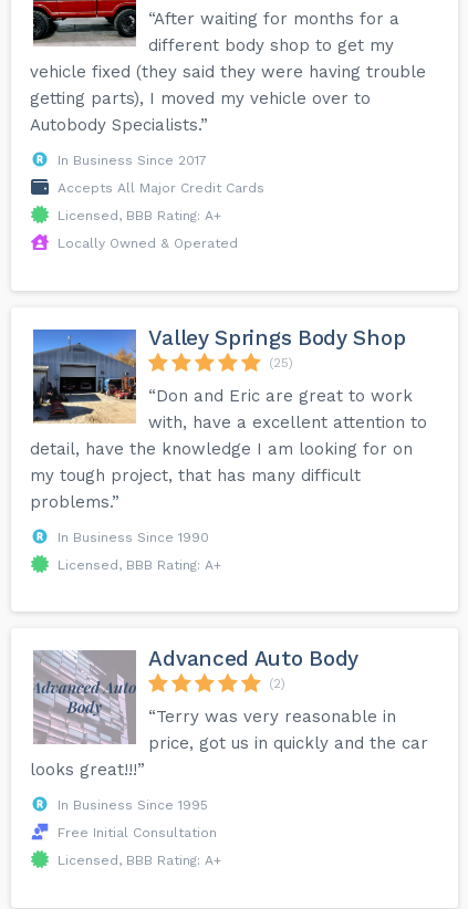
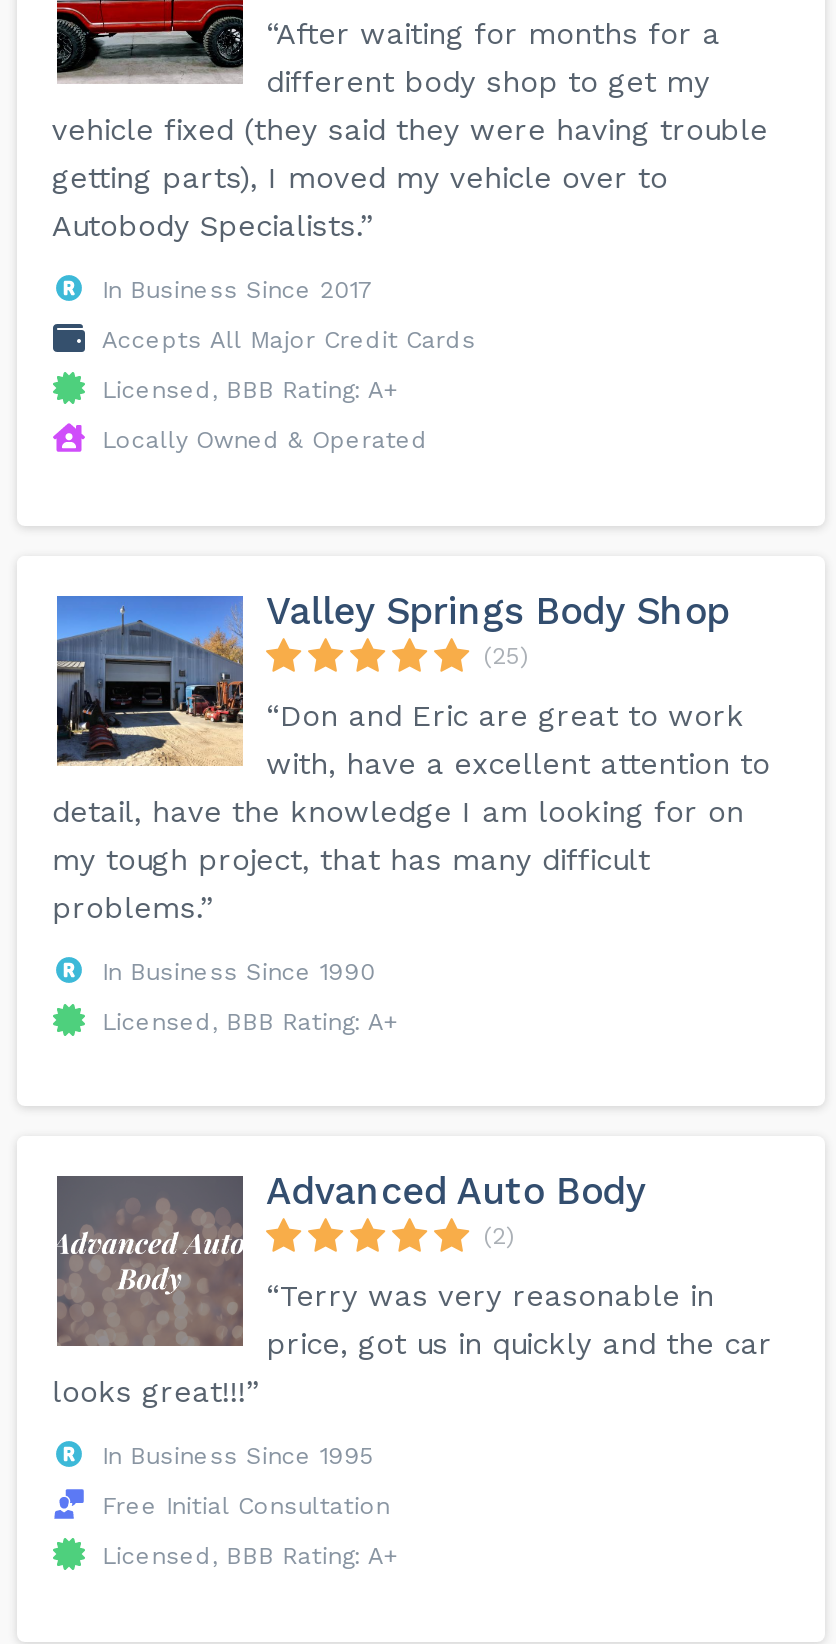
[34,650,136,744] [image] -> [57,1174,243,1348] [image]

